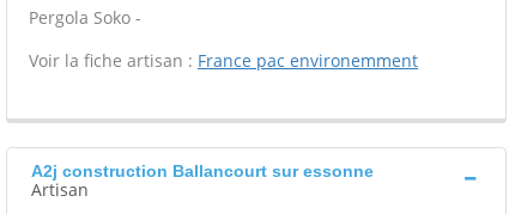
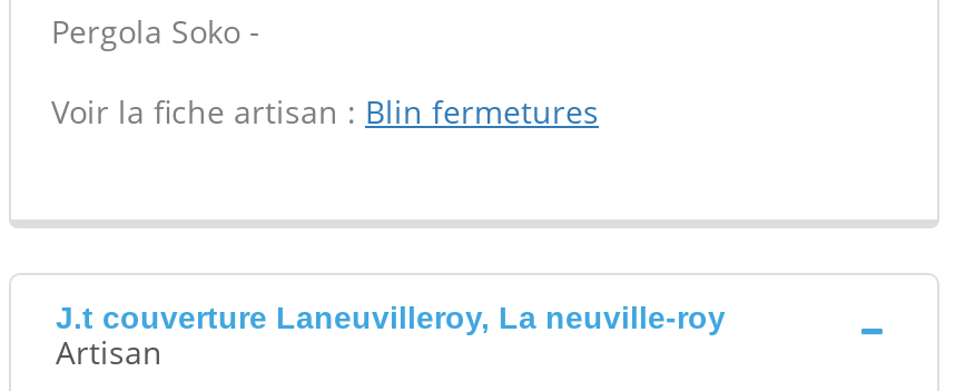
[29,49,418,72] Voir la fiche artisan : France pac environemment -> [51,90,599,133] Voir la fiche artisan : Blin fermetures
[31,161,374,181] A2j construction Ballancourt sur essonne -> [56,300,726,335] J.t couverture Laneuvilleroy, La neuville-roy

